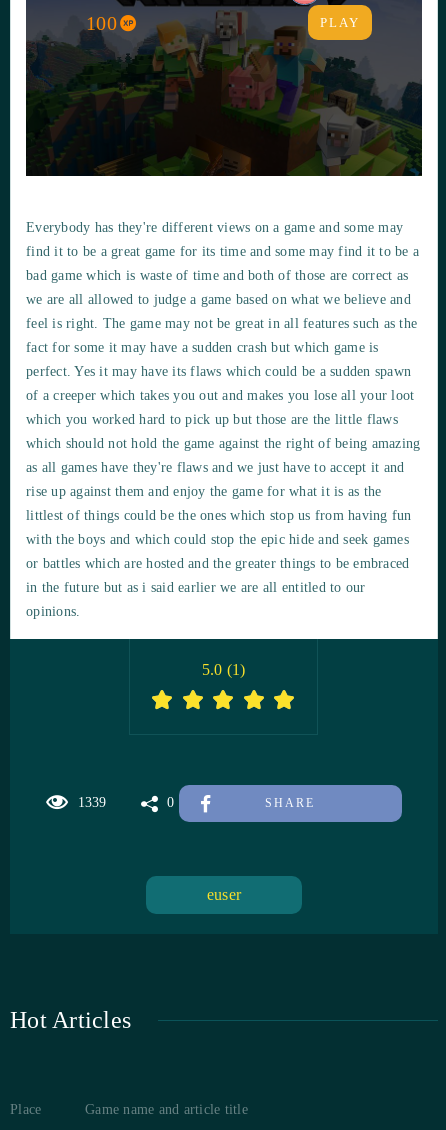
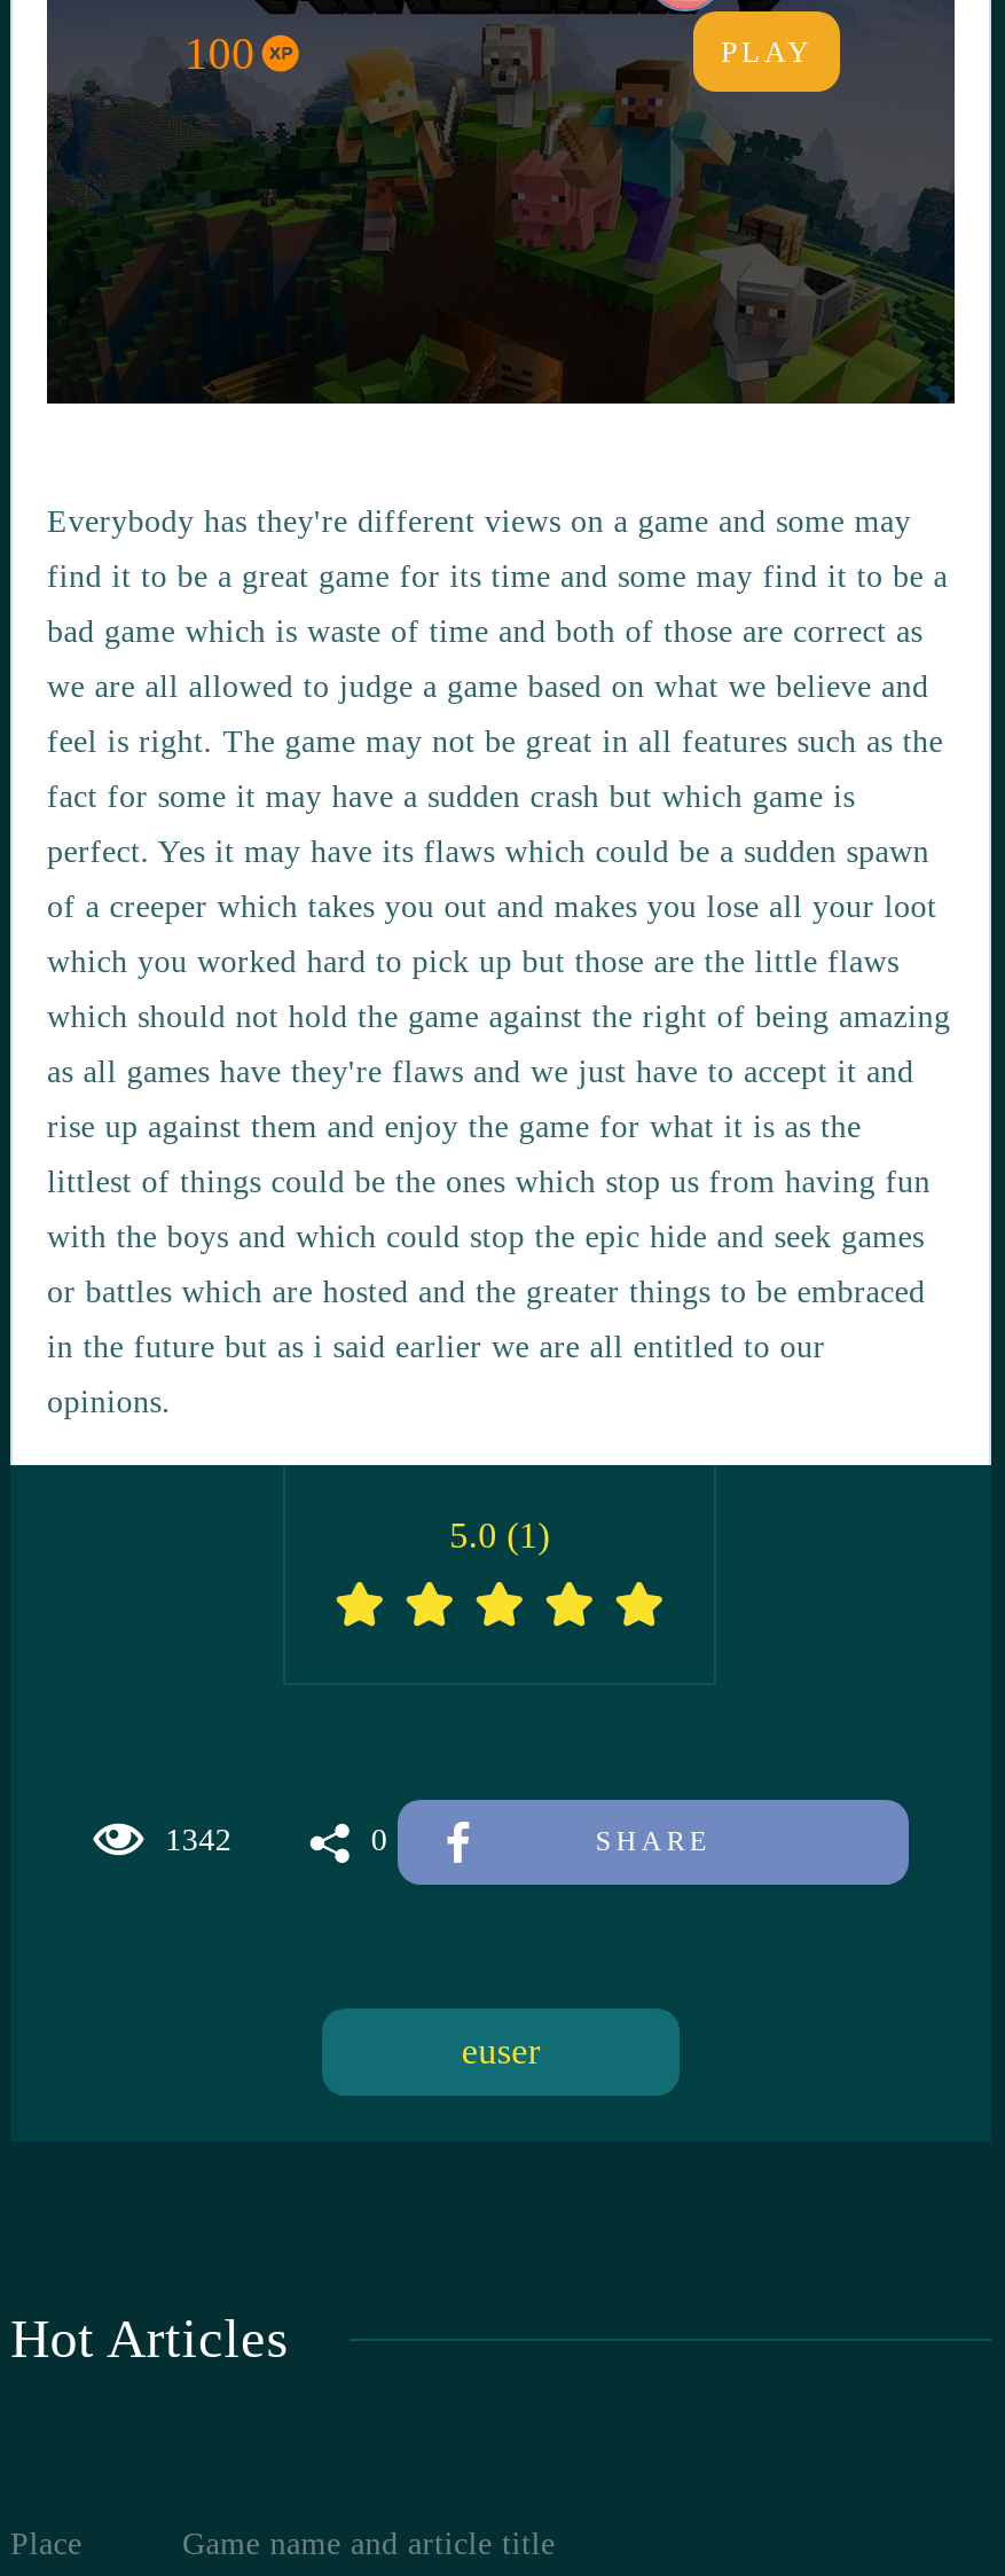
[73,795,111,810] 1339 -> [156,1823,242,1857] 1342

